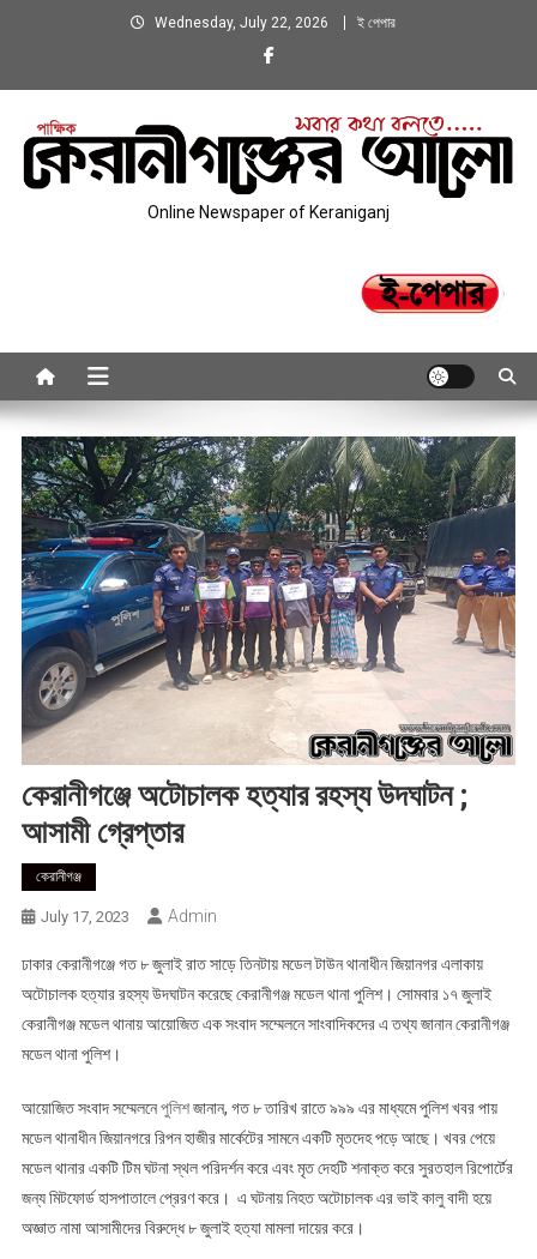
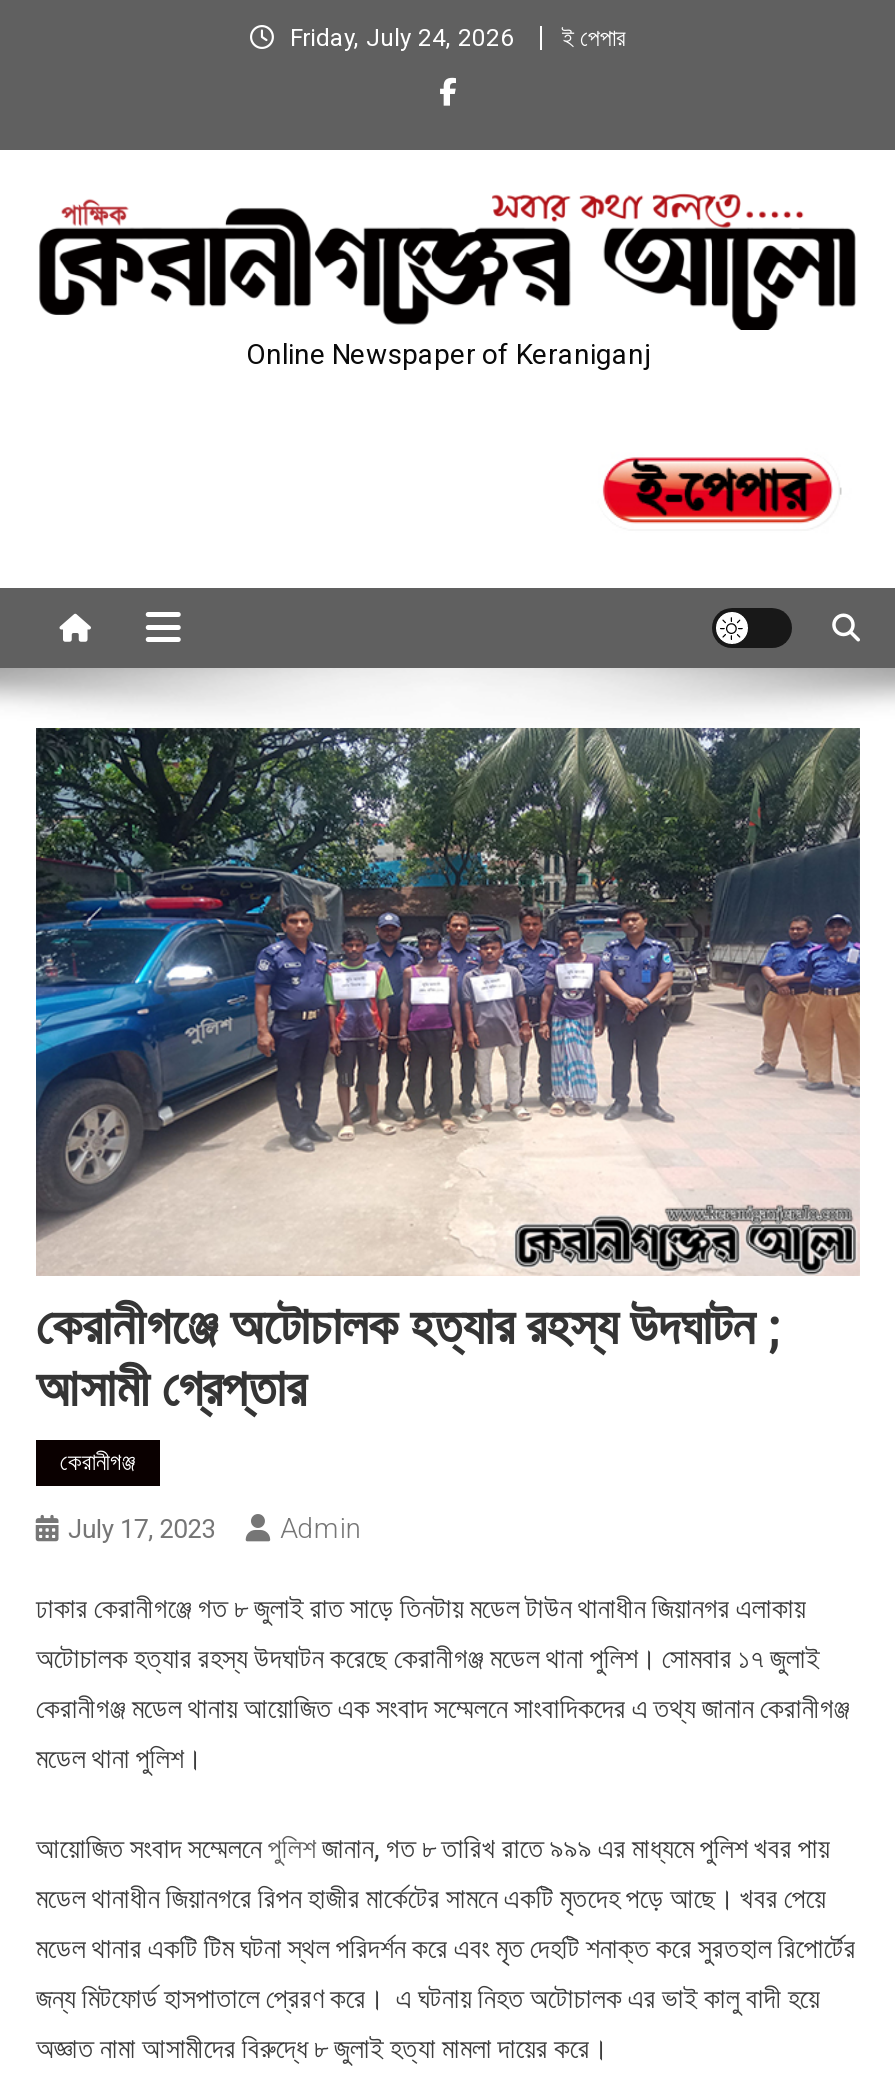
[154,14,328,31] Wednesday, July 22, 2026 -> [290,24,514,52] Friday, July 24, 2026

